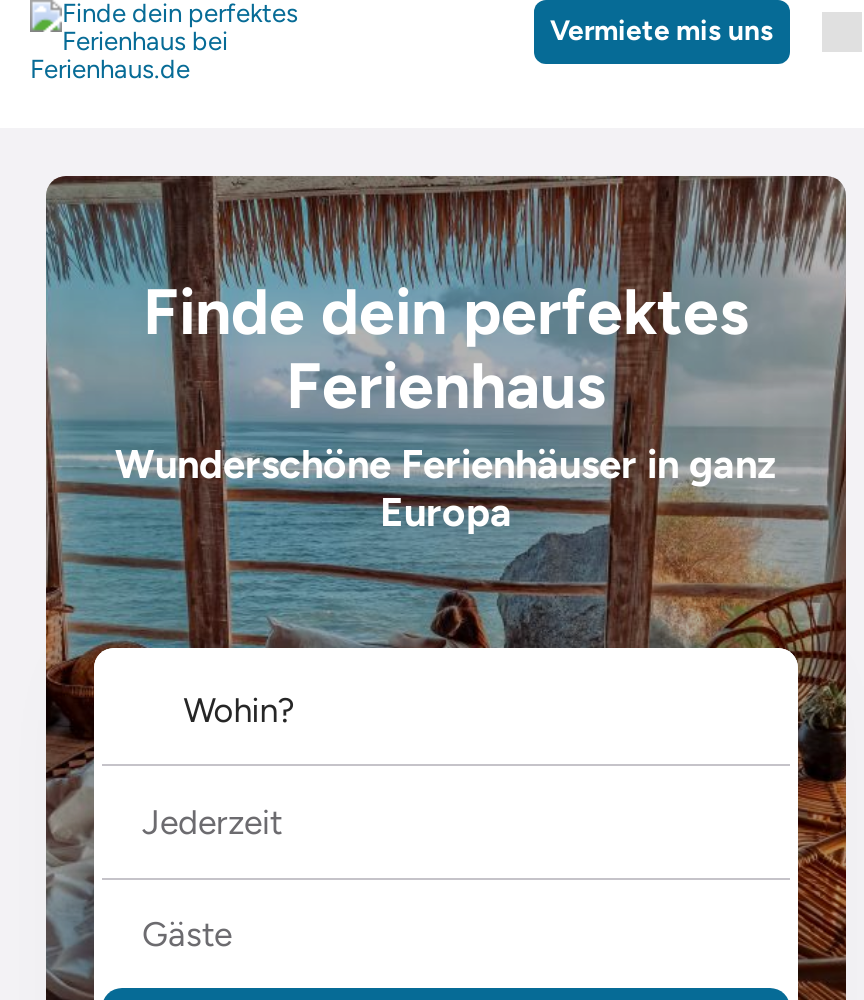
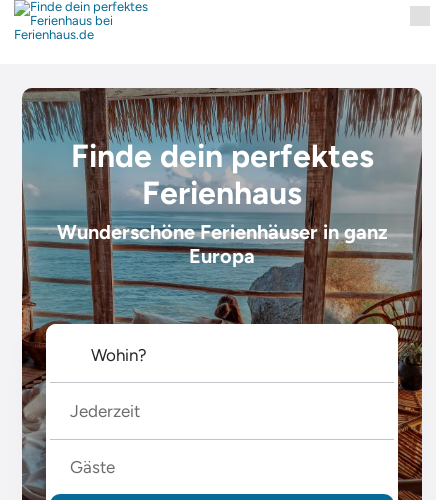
[550,14,774,48] Vermiete mis uns -> none

